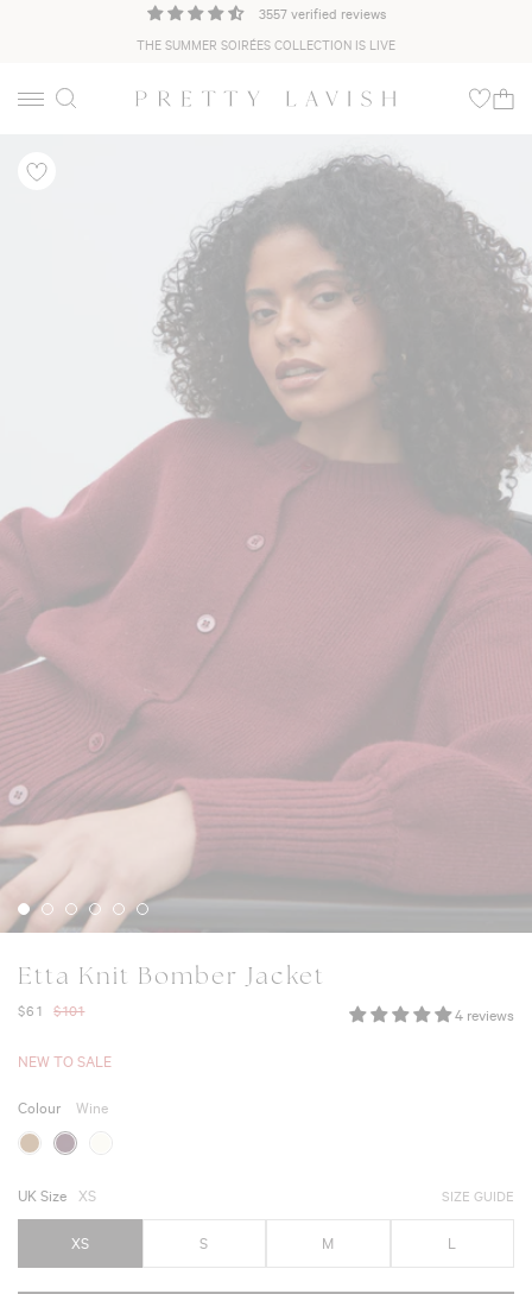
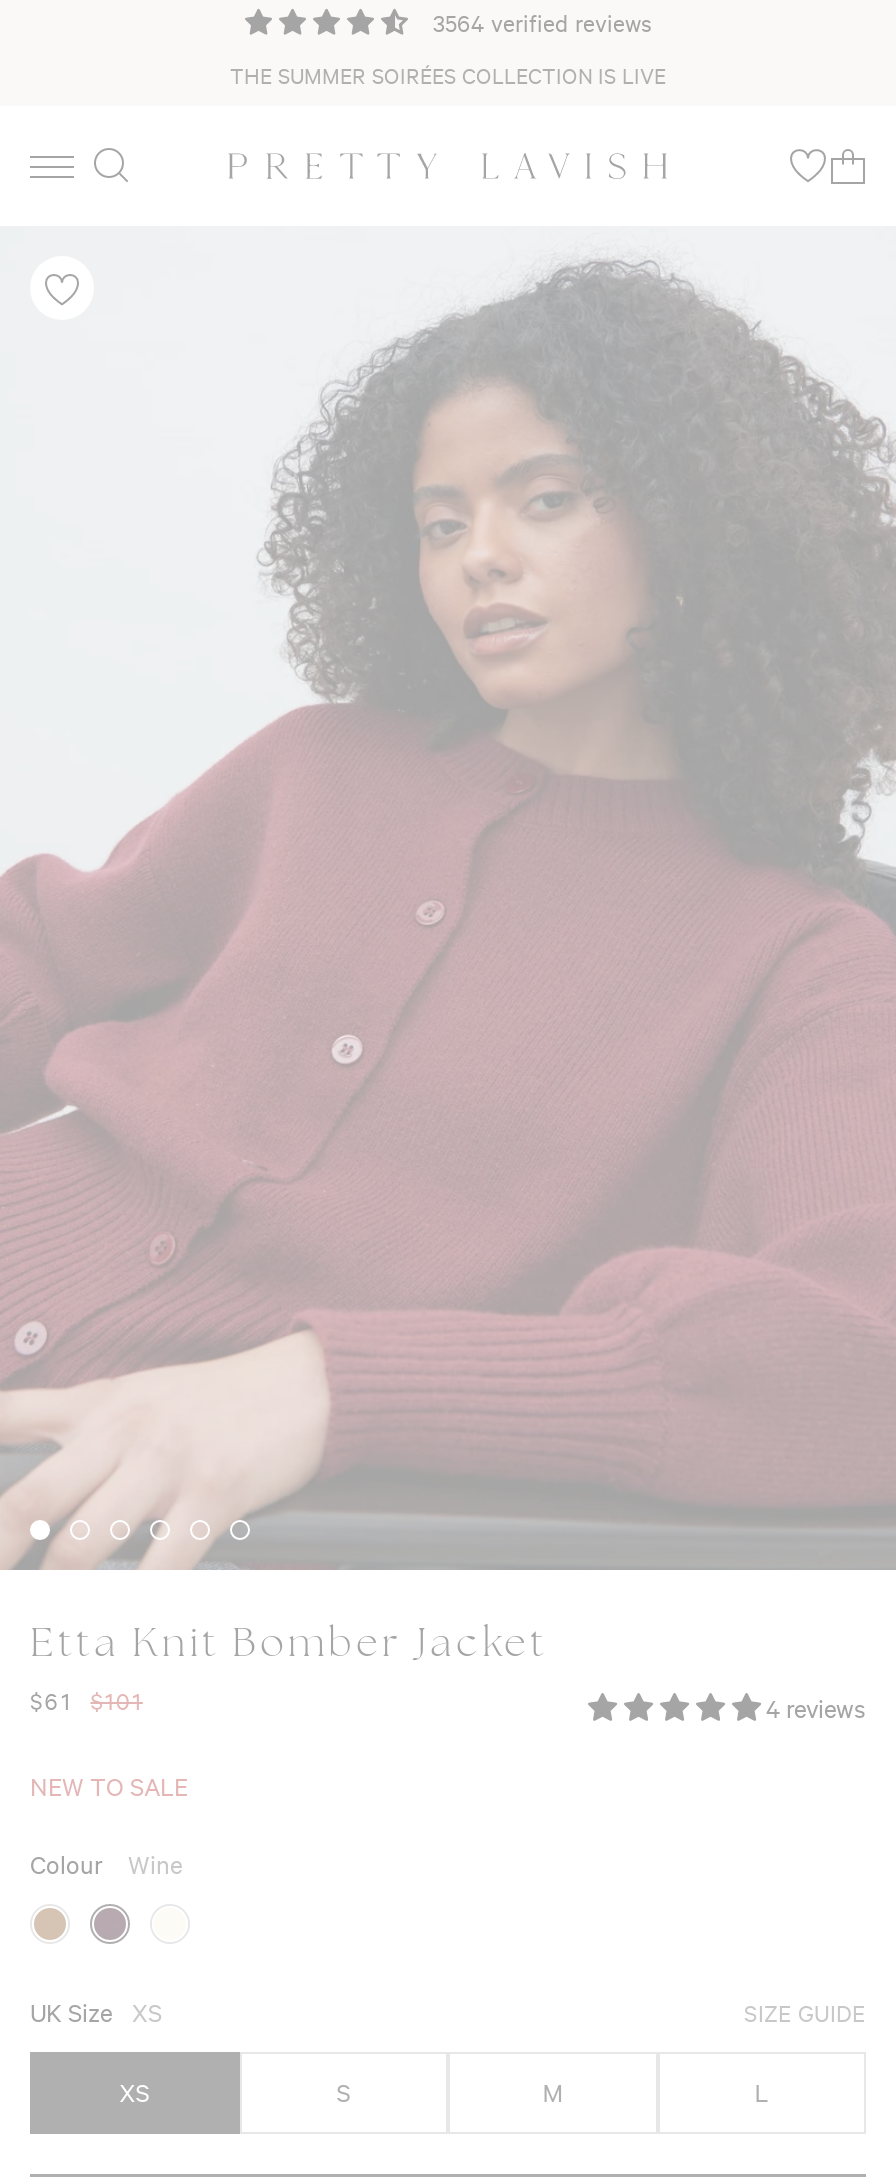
[258,5,385,23] 3557 verified reviews -> [433,8,651,38] 3564 verified reviews

